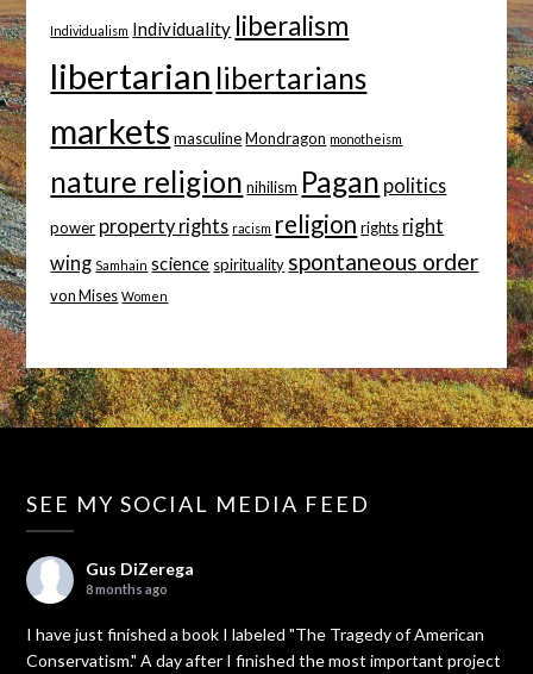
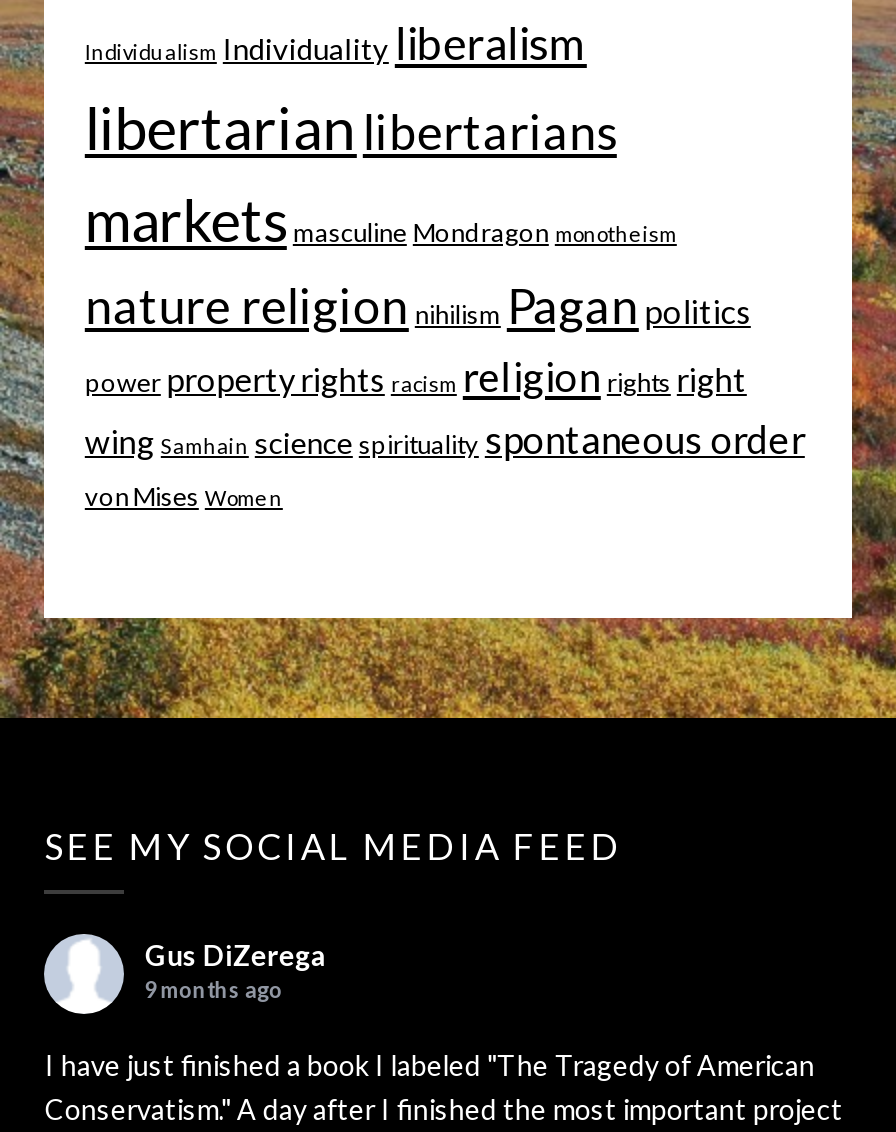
[86,581,168,596] 8 months ago -> [145,975,283,1001] 9 months ago

